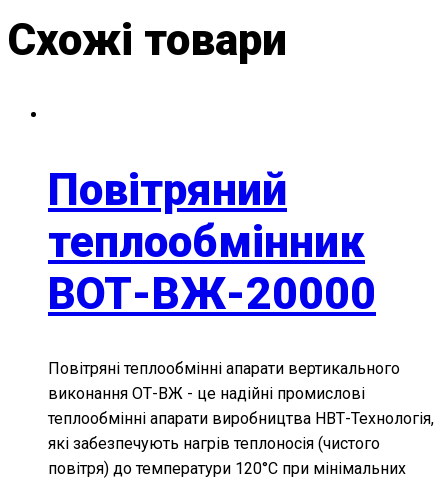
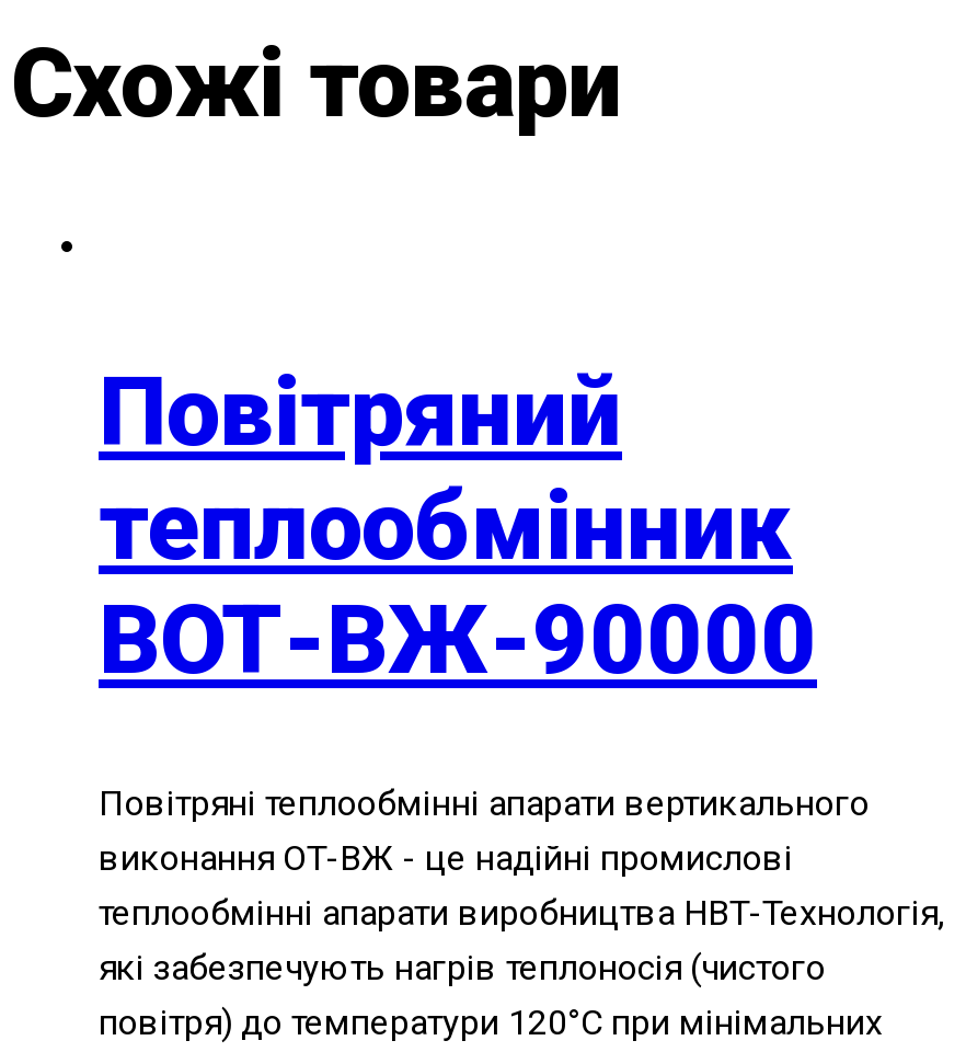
[48,267,376,319] ВОТ-ВЖ-20000 -> [99,582,817,696] ВОТ-ВЖ-90000

